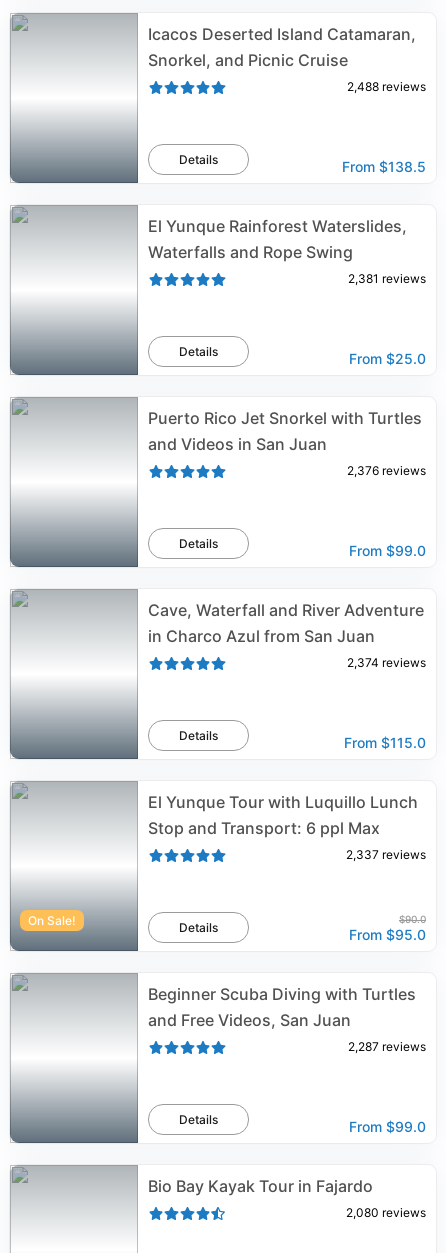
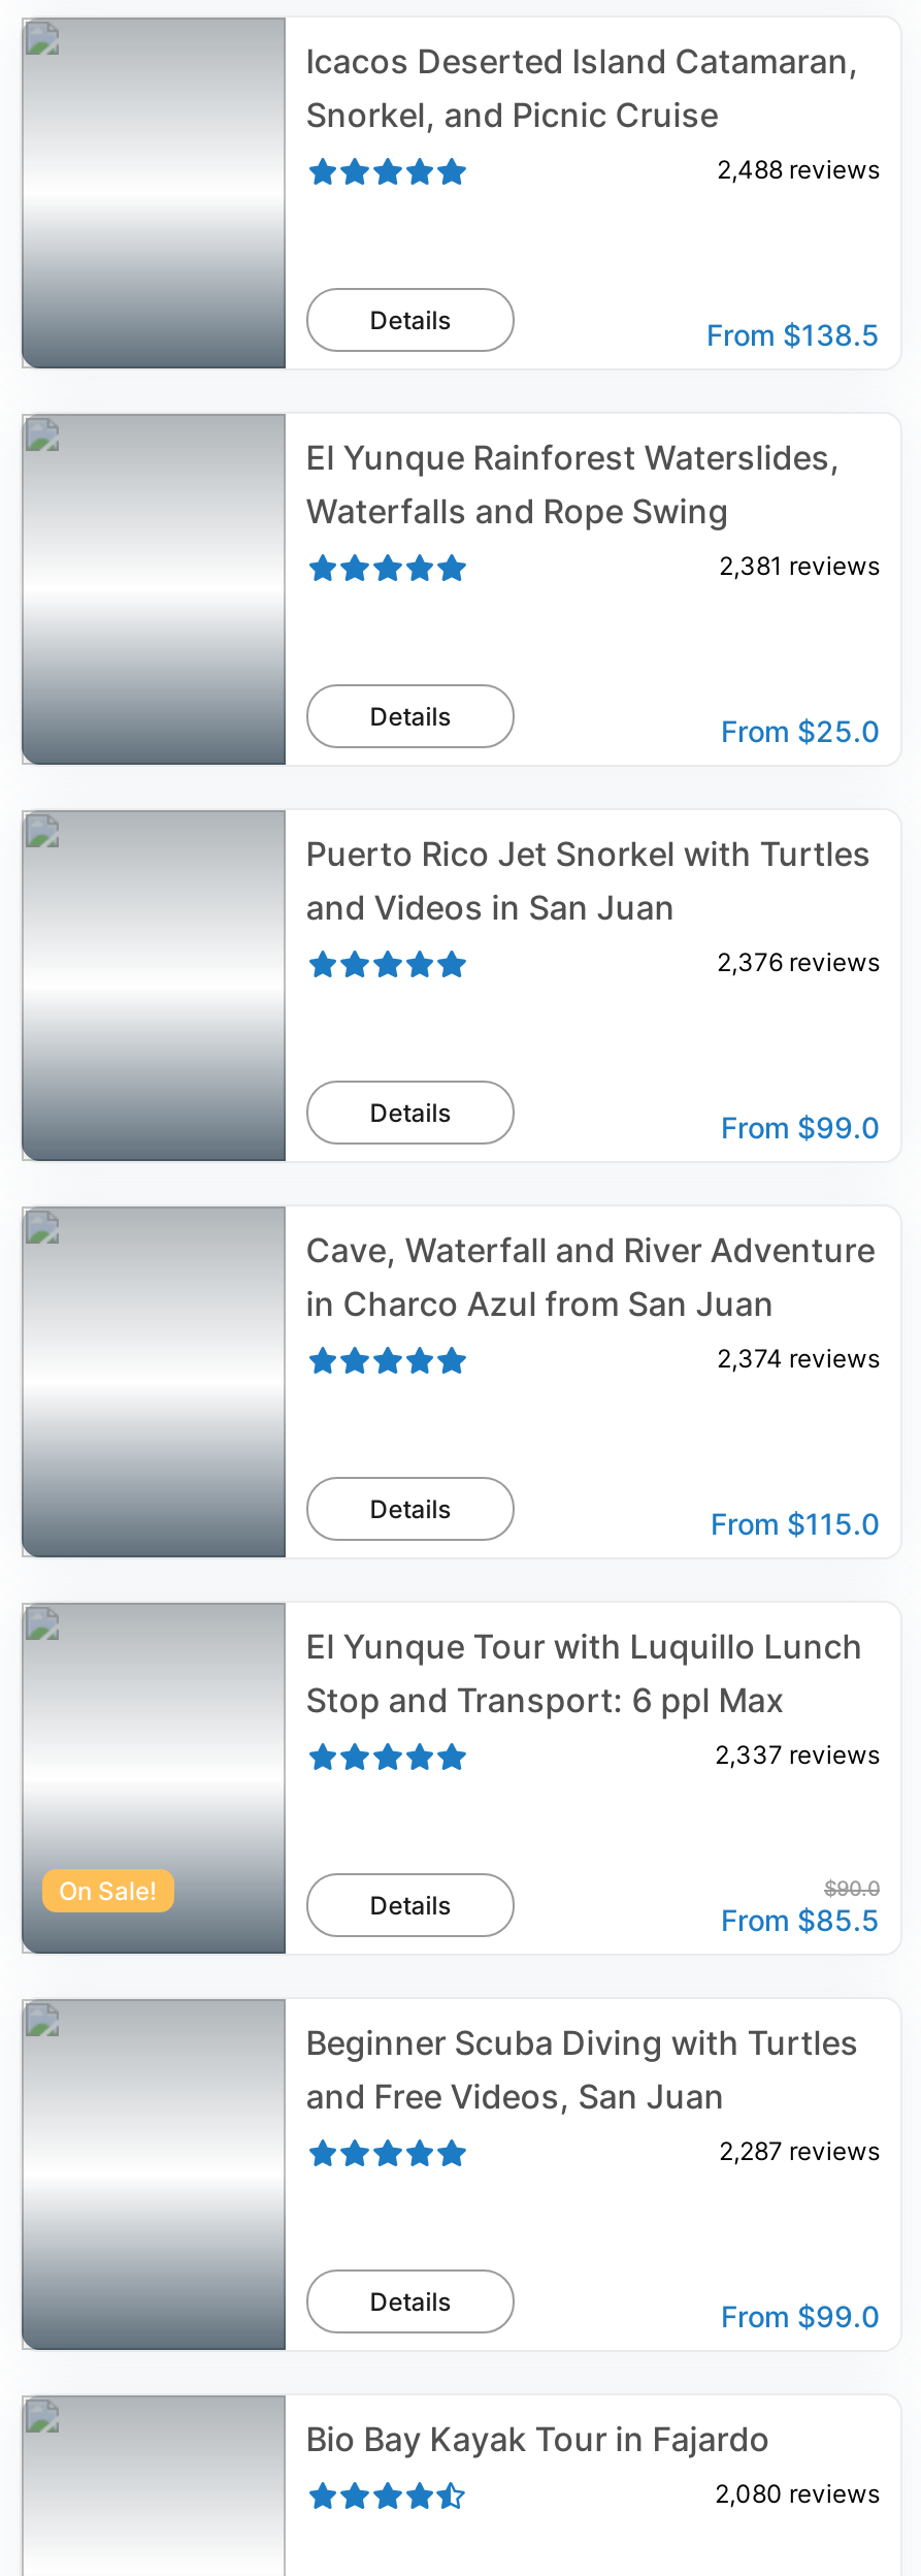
[349,926,426,943] From $95.0 -> [721,1902,880,1937] From $85.5

